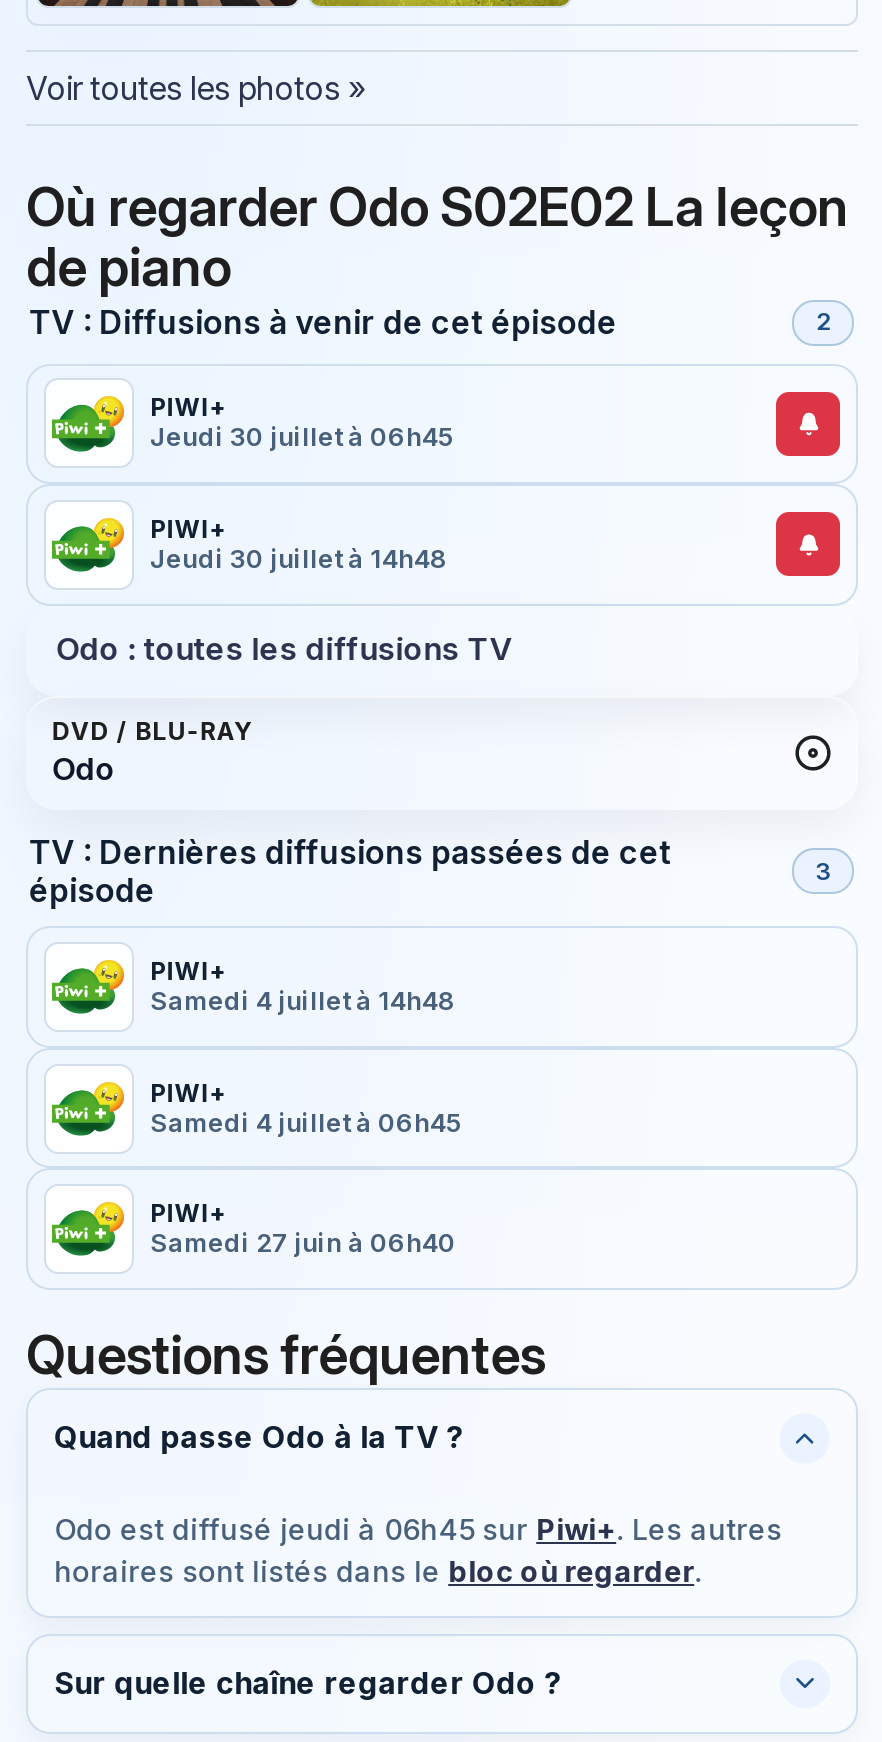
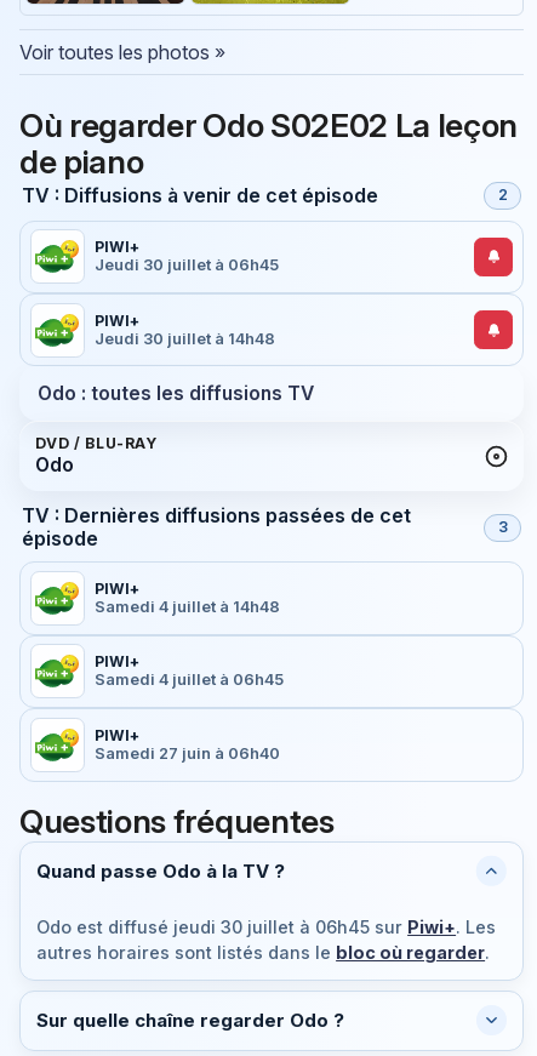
[54,1511,782,1587] Odo est diffusé jeudi à 06h45 sur Piwi+. Les autres | horaires sont listés dans le bloc où regarder. -> [36,916,496,962] Odo est diffusé jeudi 30 juillet à 06h45 sur Piwi+. Les | autres horaires sont listés dans le bloc où regarder.

